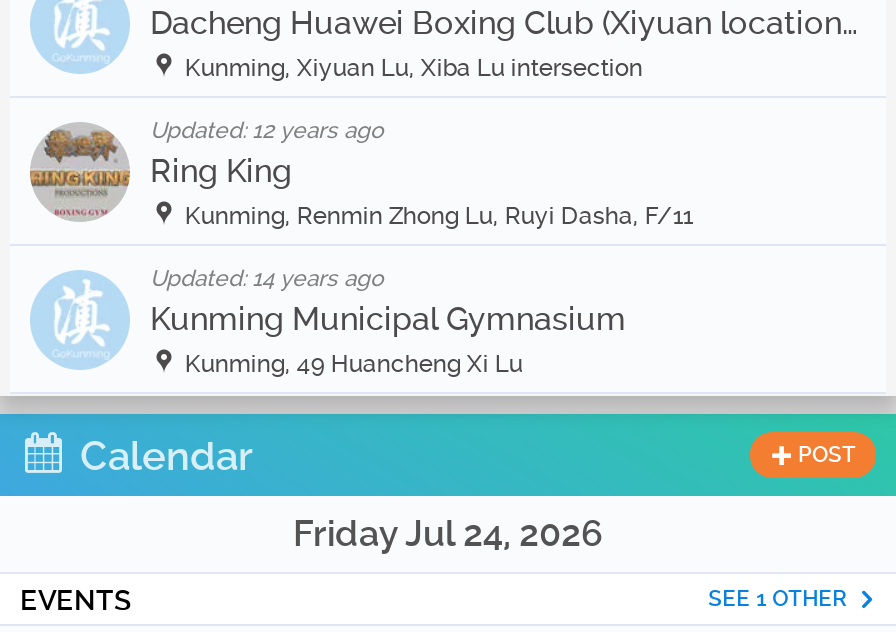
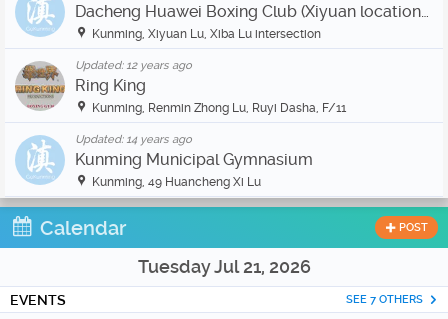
[293,512,603,554] Friday Jul 24, 2026 -> [137,256,310,277] Tuesday Jul 21, 2026
[708,586,852,612] SEE 1 OTHER -> [346,293,426,306] SEE 7 OTHERS

